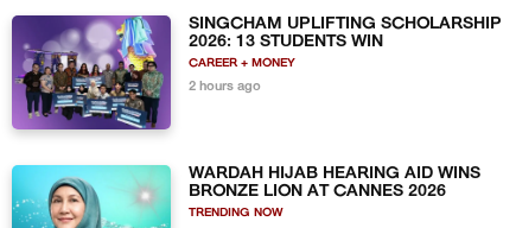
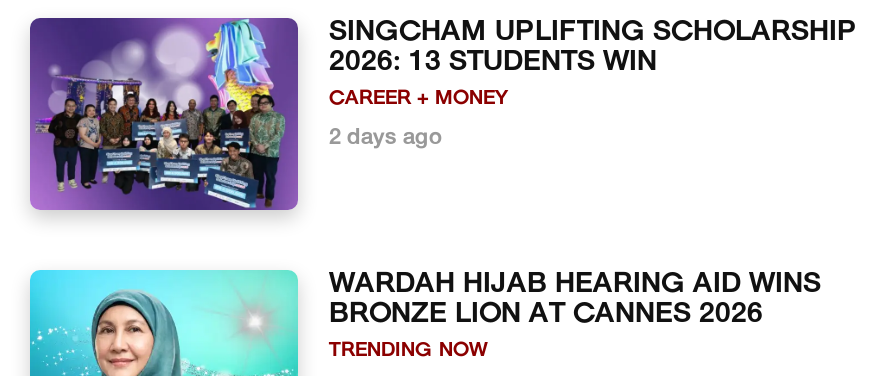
[189,80,261,93] 2 hours ago -> [329,127,443,149] 2 days ago

